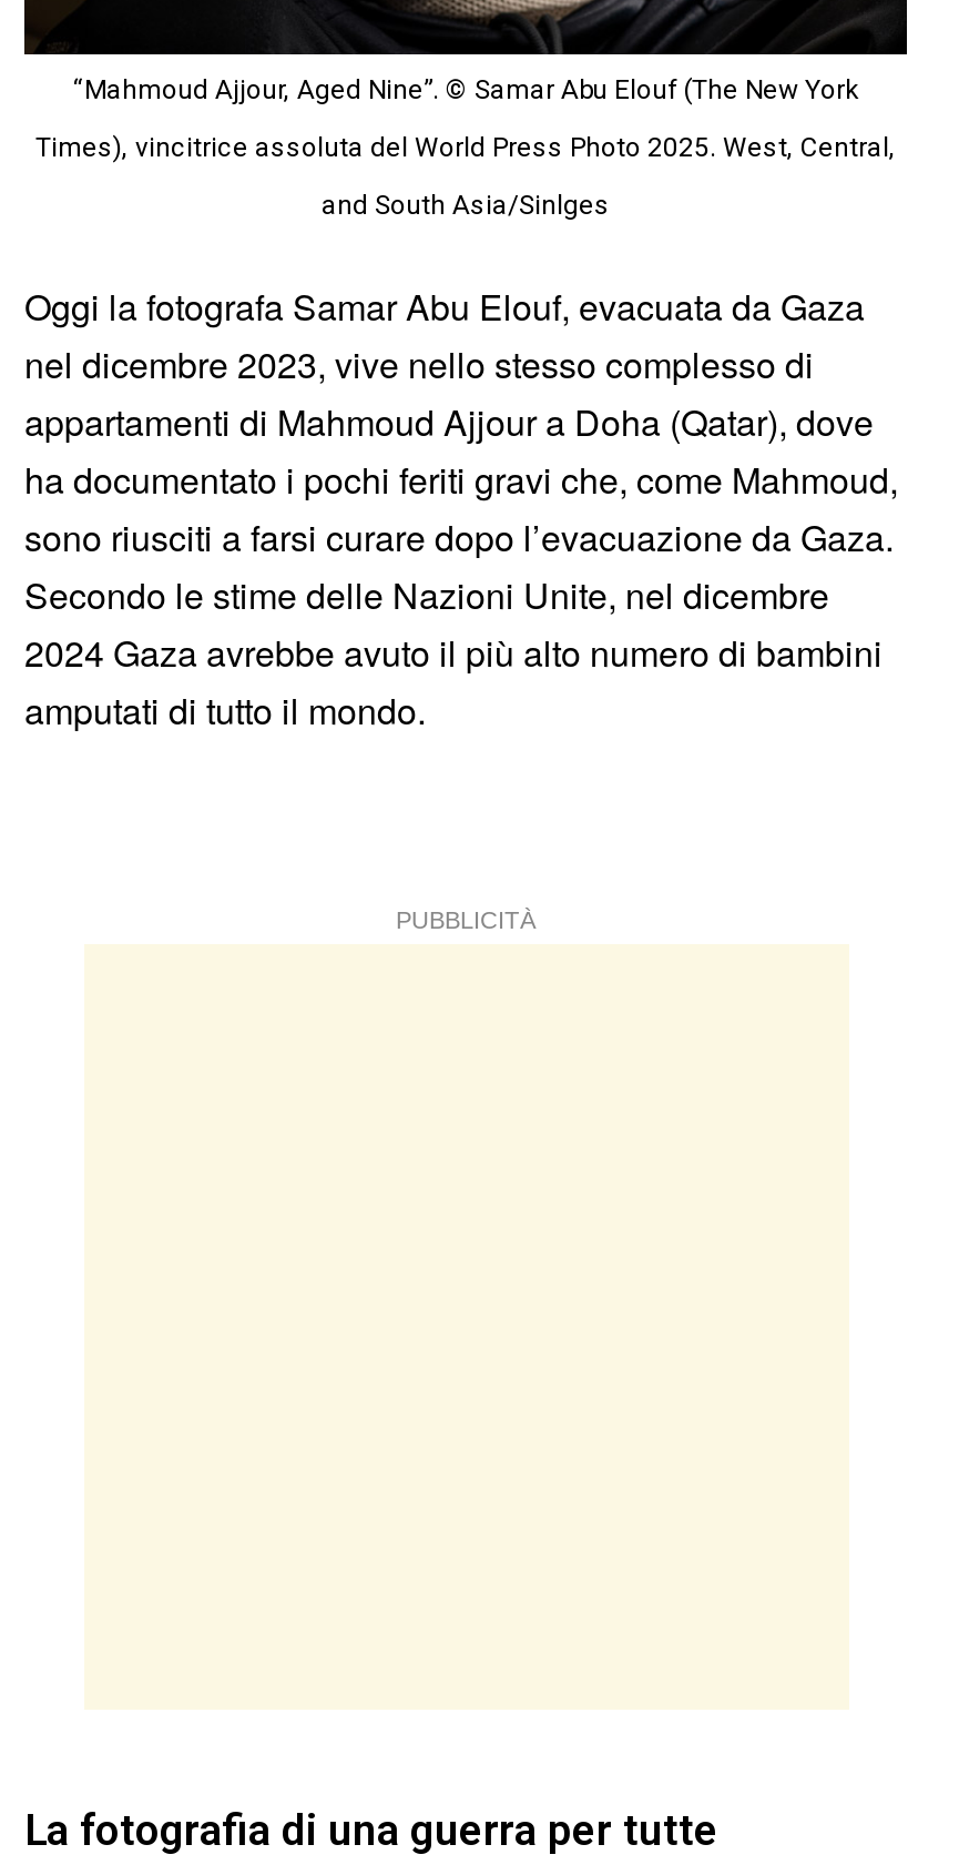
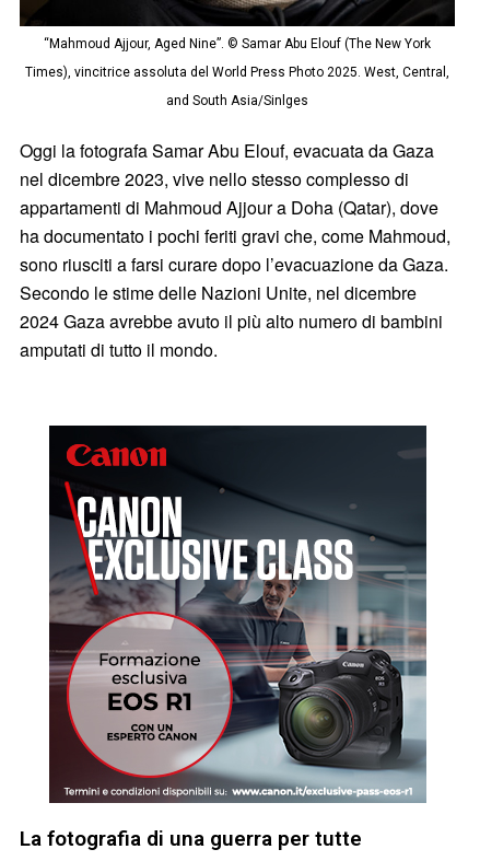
none -> [48,424,428,804] [image]
[396,906,535,933] PUBBLICITÀ -> none

